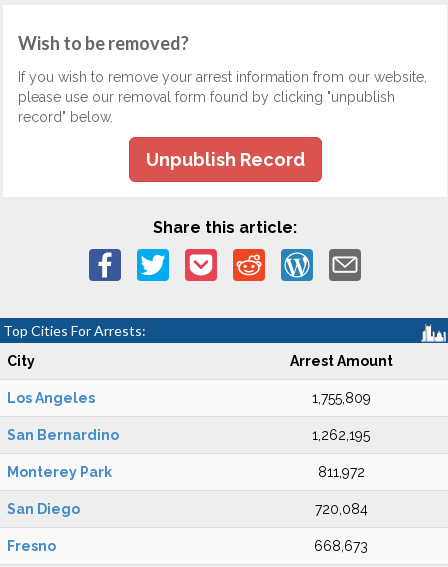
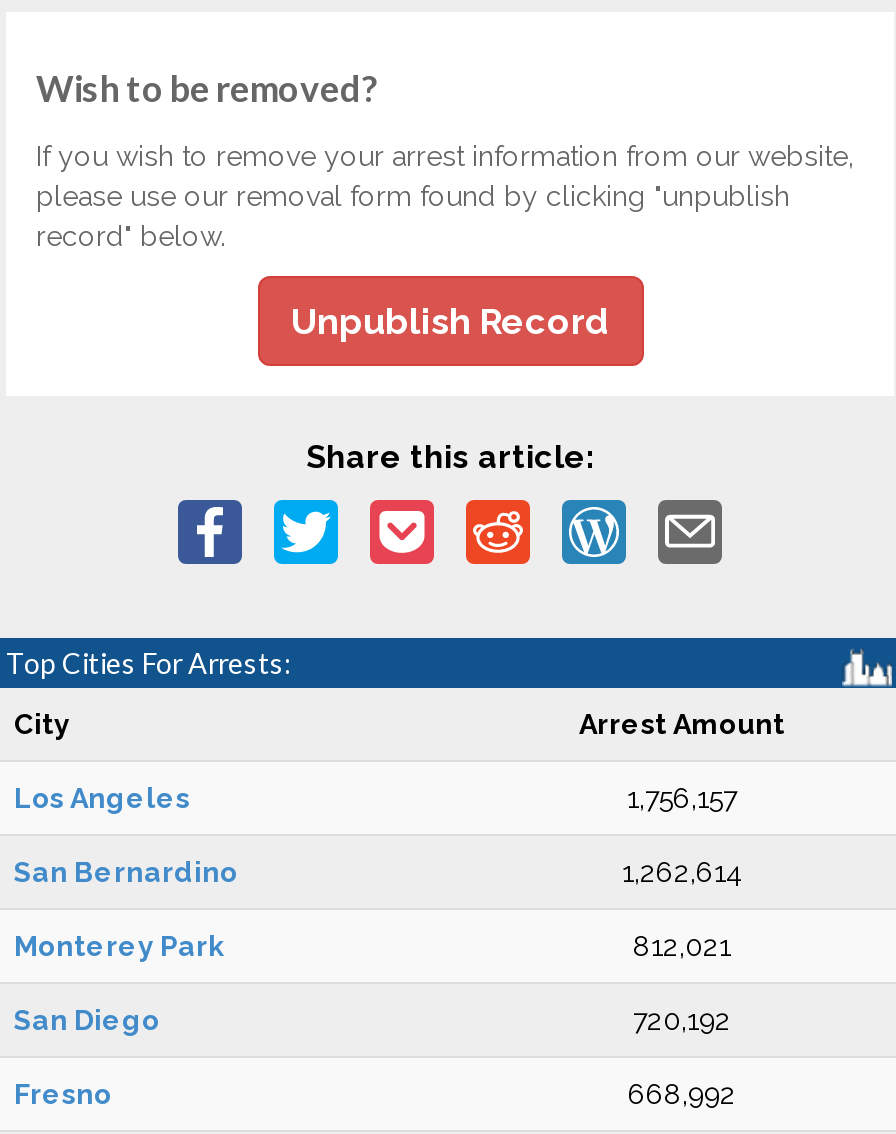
[311,390,370,406] 1,755,809 -> [627,782,737,814] 1,756,157
[312,427,370,443] 1,262,195 -> [622,856,742,888] 1,262,614
[317,464,364,480] 811,972 -> [633,930,731,962] 812,021
[314,501,367,517] 720,084 -> [633,1004,731,1036] 720,192
[314,538,368,554] 668,673 -> [628,1078,736,1110] 668,992

